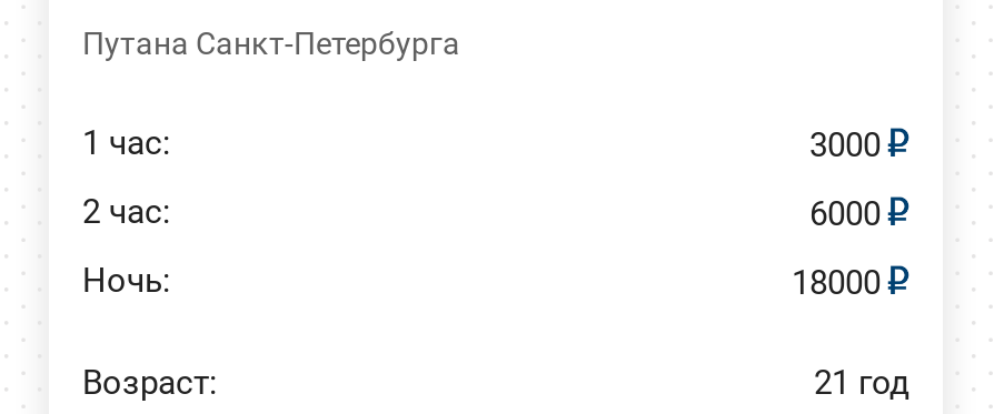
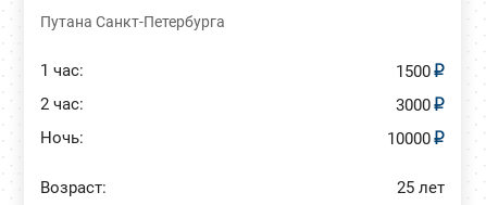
[809,126,881,166] 3000 -> [396,61,431,81] 1500
[809,194,881,234] 6000 -> [396,95,431,115] 3000
[792,263,881,303] 18000 -> [387,129,431,148] 10000
[814,363,909,403] 21 год -> [397,177,445,197] 25 лет

